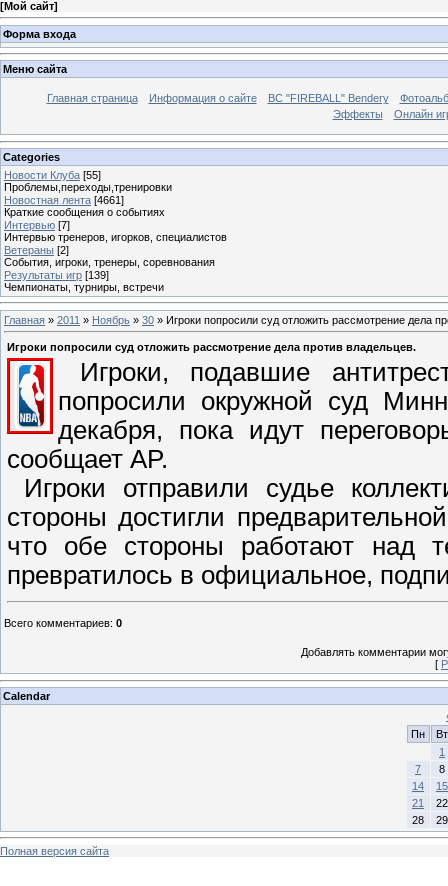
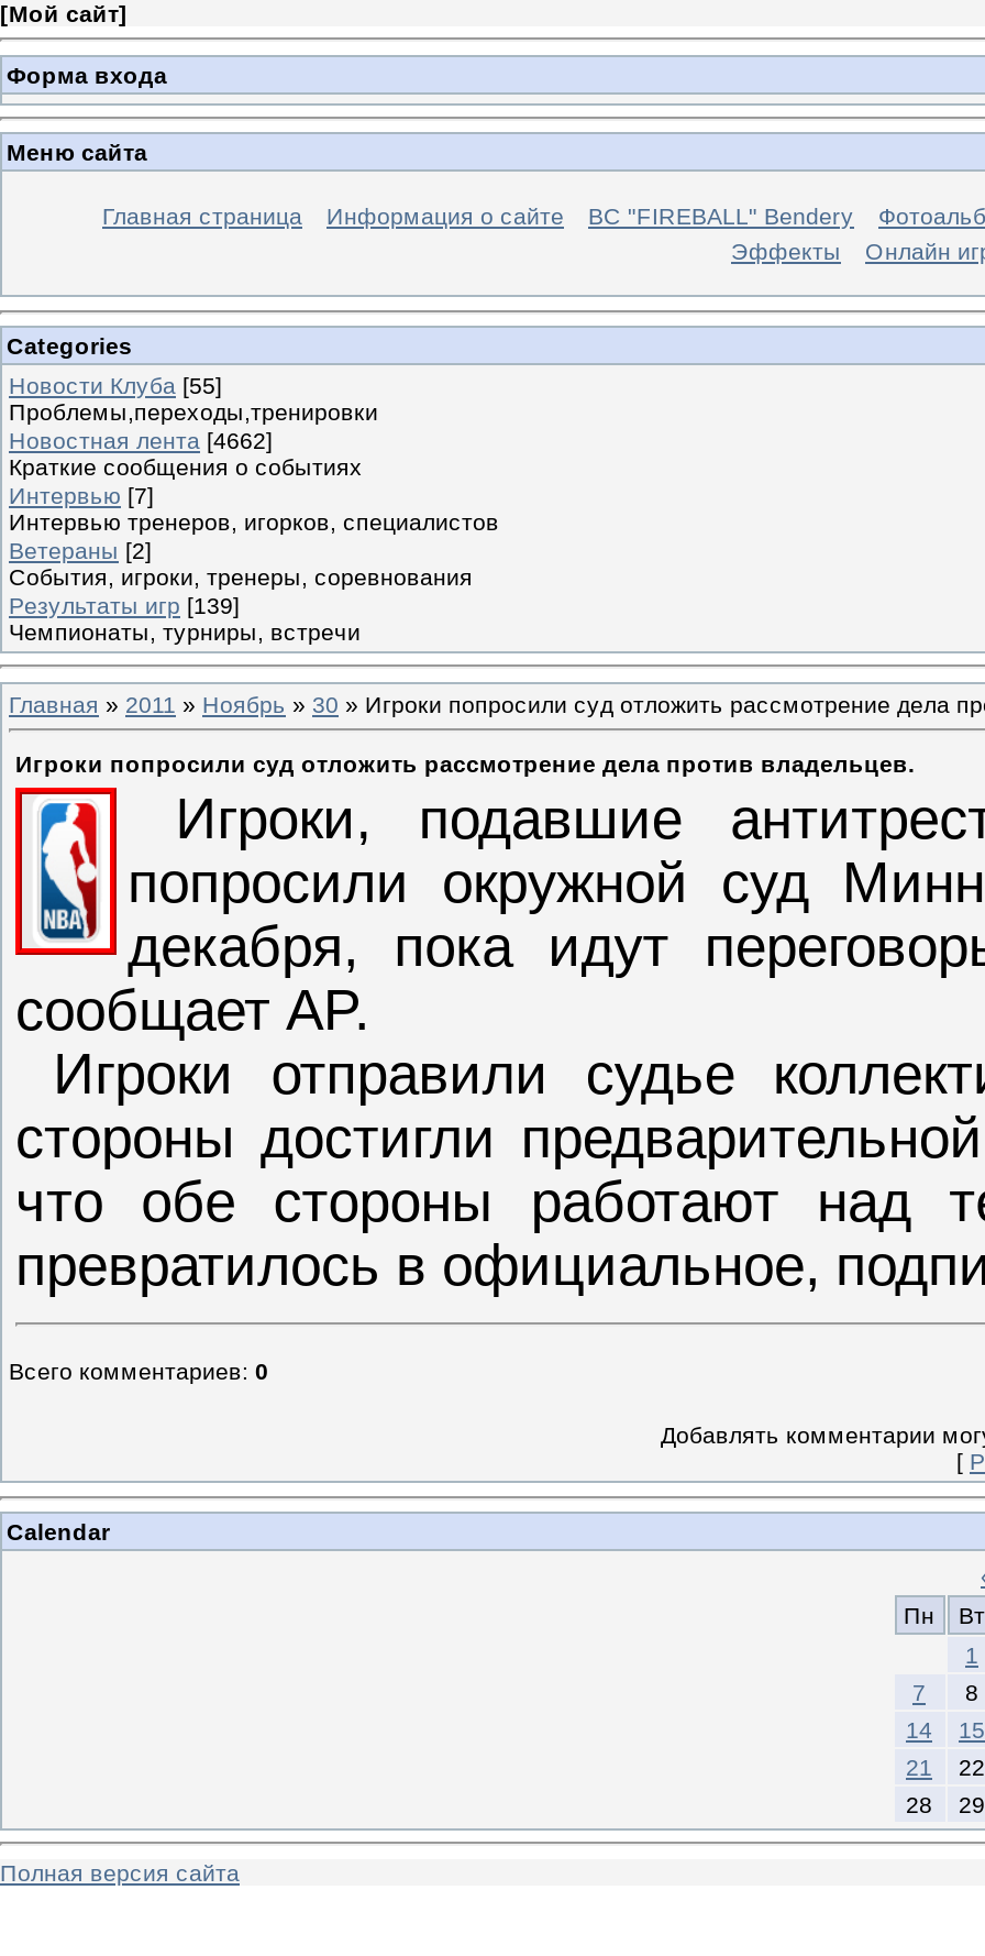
[4,194,124,206] Новостная лента [4661] -> [9,427,273,453] Новостная лента [4662]

